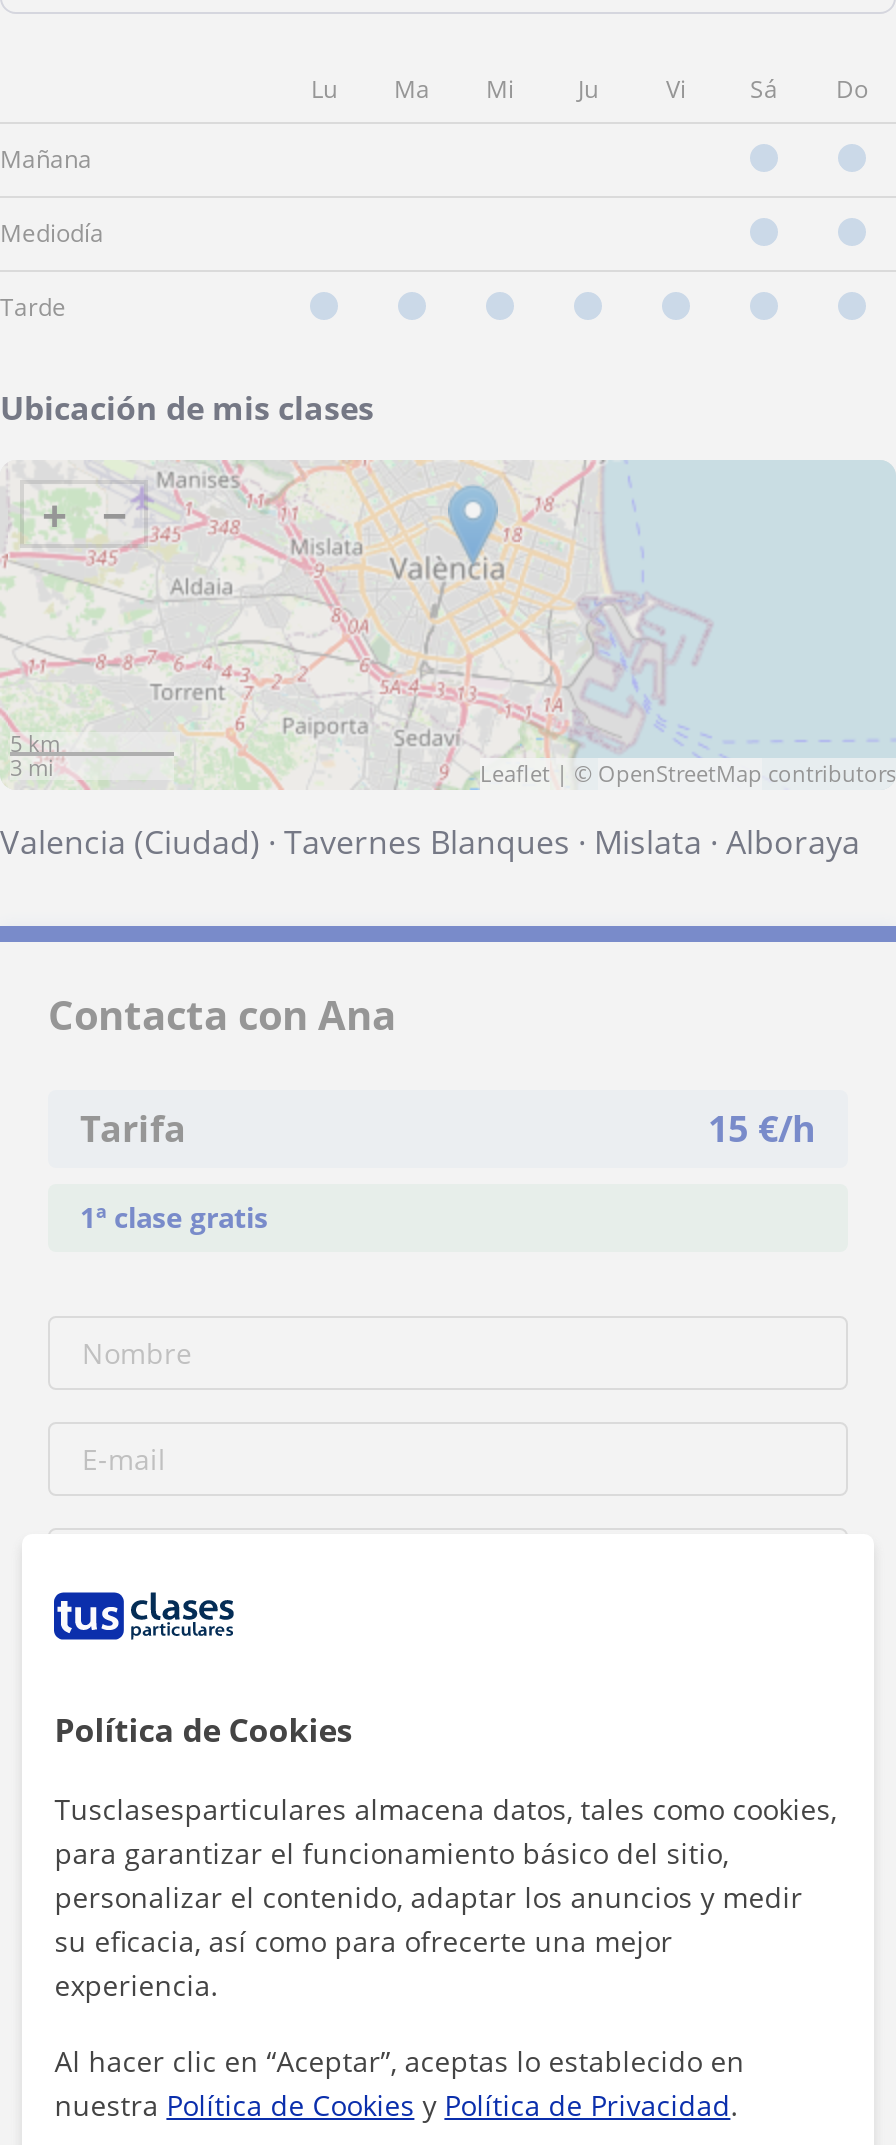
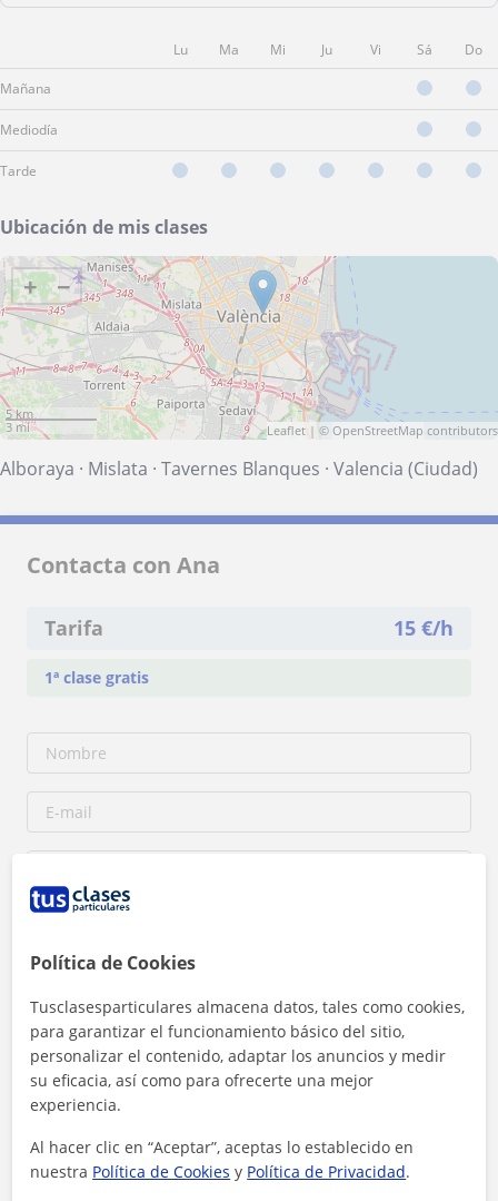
[0,820,860,864] Valencia (Ciudad) · Tavernes Blanques · Mislata · Alboraya -> [0,456,478,481] Alboraya · Mislata · Tavernes Blanques · Valencia (Ciudad)

